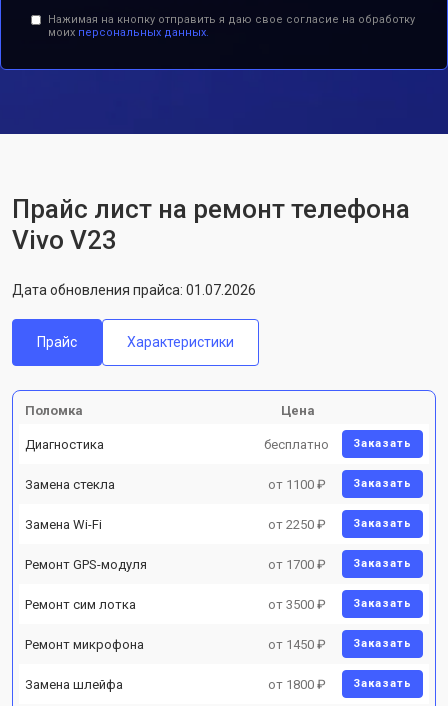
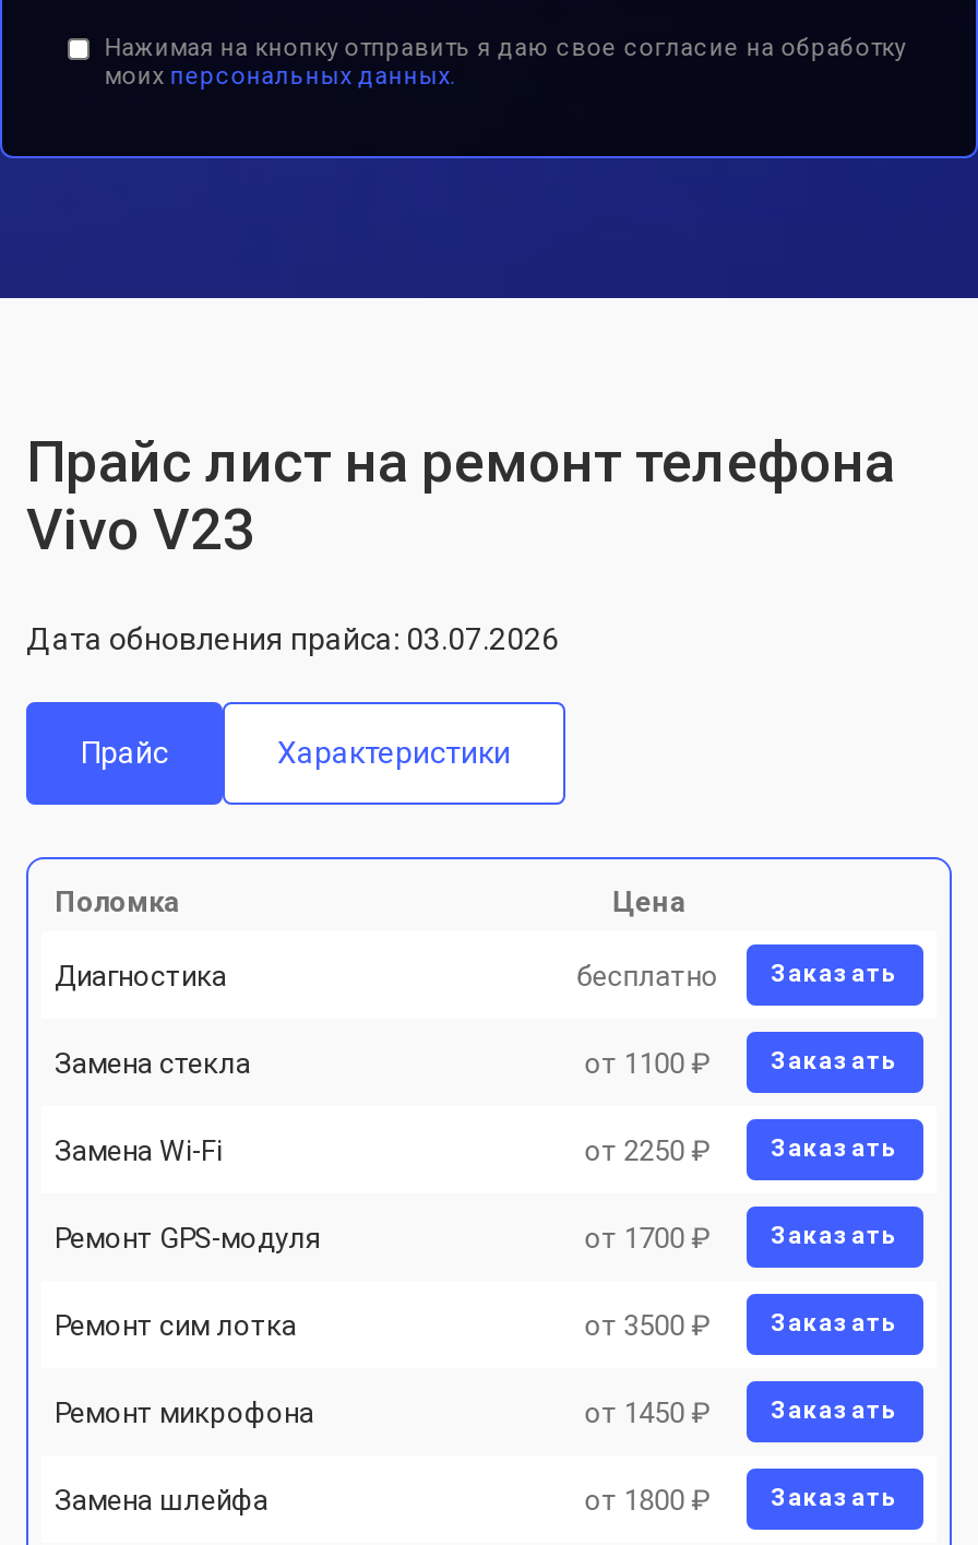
[12,282,256,298] Дата обновления прайса: 01.07.2026 -> [26,621,559,656] Дата обновления прайса: 03.07.2026

